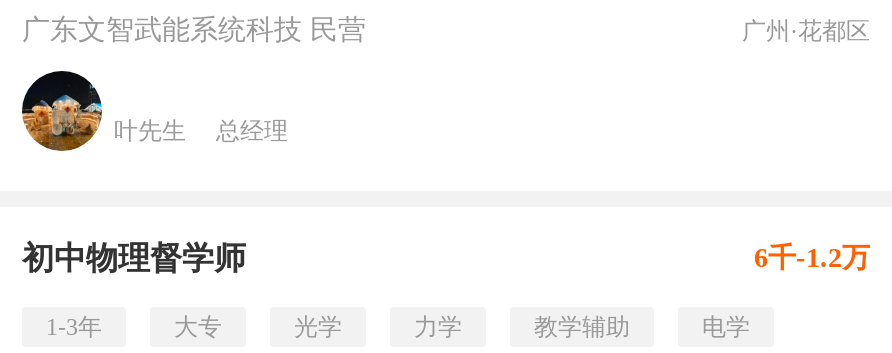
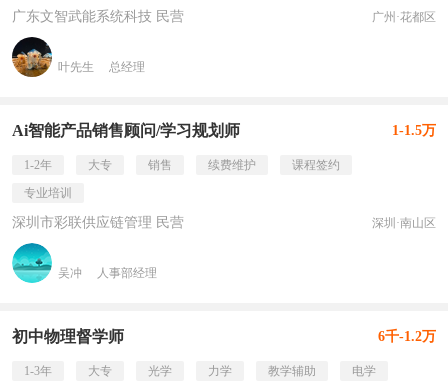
none -> [11,242,157,284] [image] | 吴冲 | 人事部经理
none -> [12,122,436,230] Ai智能产品销售顾问/学习规划师 | 1-1.5万 | 1-2年 | 大专 | 销售 | 续费维护 | 课程签约 | 专业培训 | 深圳市彩联供应链管理 民营 | 深圳·南山区

